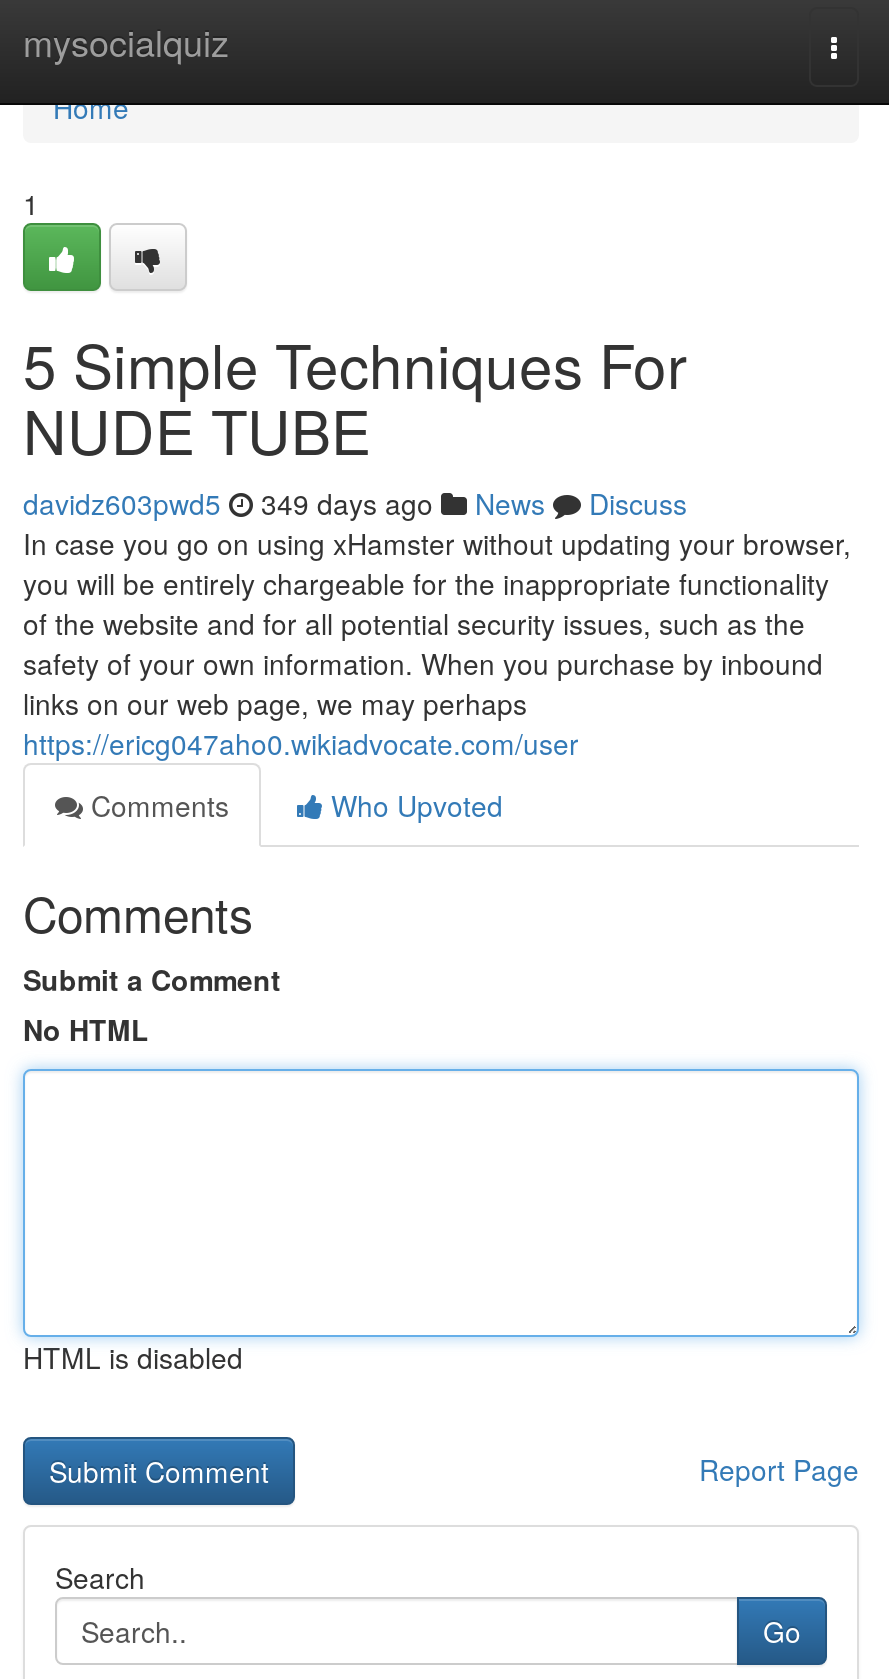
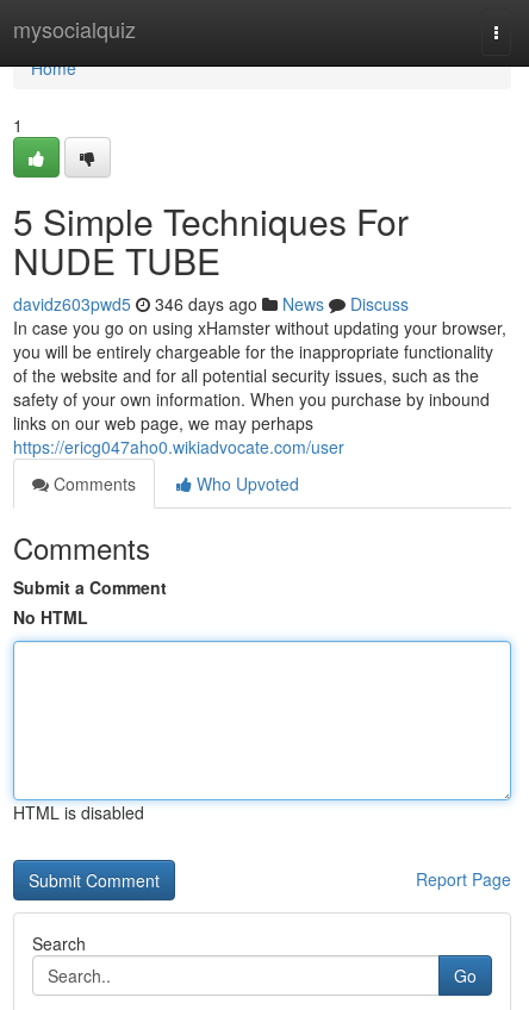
[23,483,687,523] davidz603pwd5 349 days ago News Discuss -> [13,292,409,316] davidz603pwd5 346 days ago News Discuss

